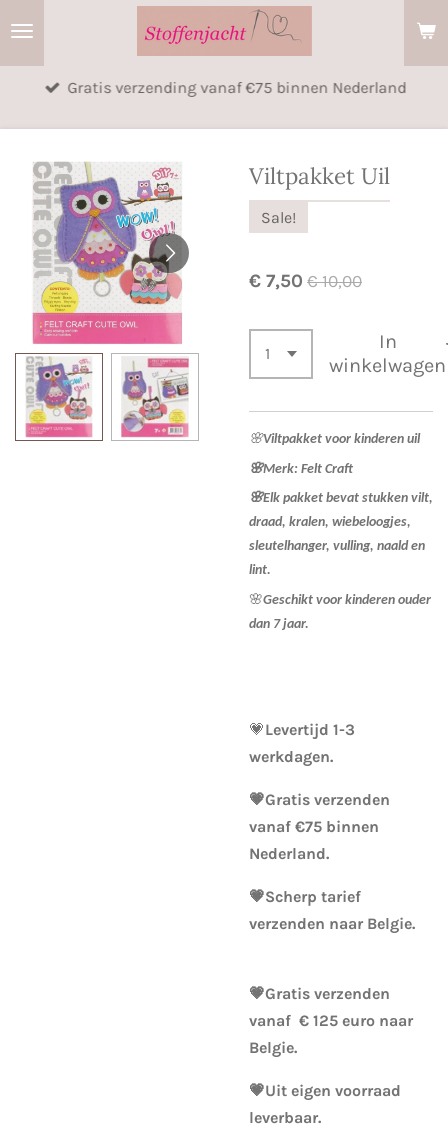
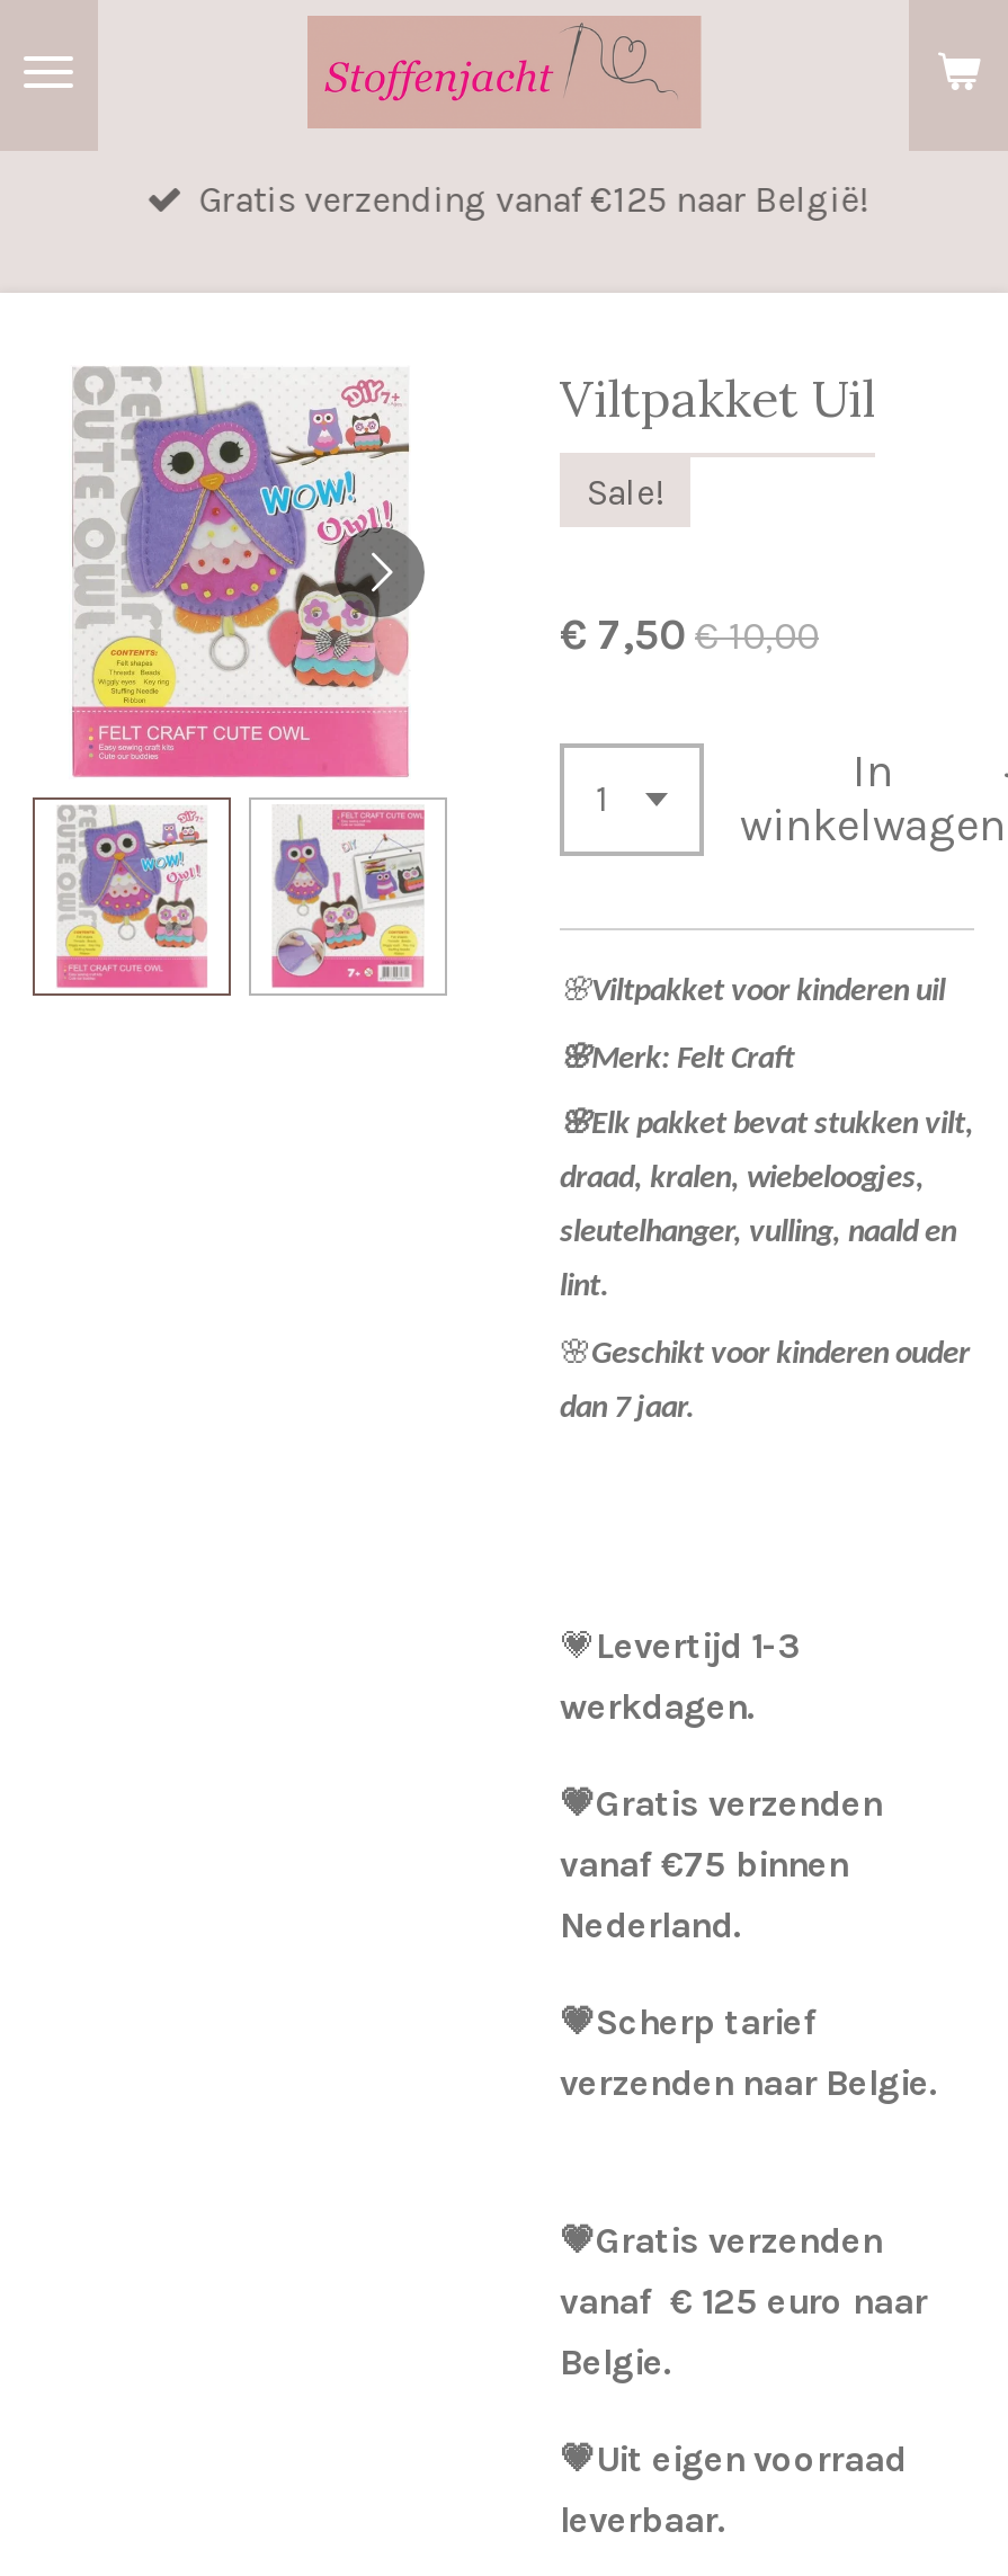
[68,78,407,97] Gratis verzending vanaf €75 binnen Nederland -> [199,178,868,221] Gratis verzending vanaf €125 naar België!

